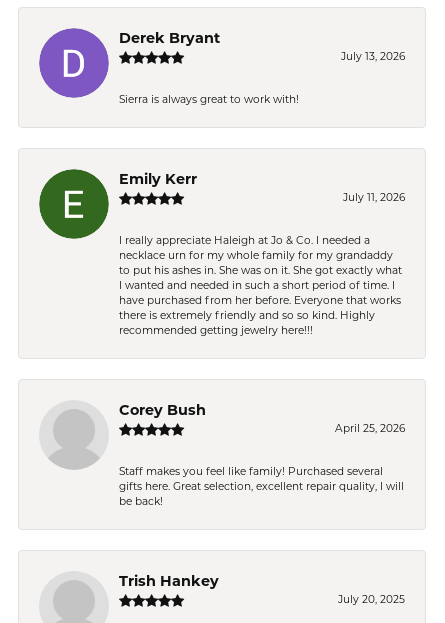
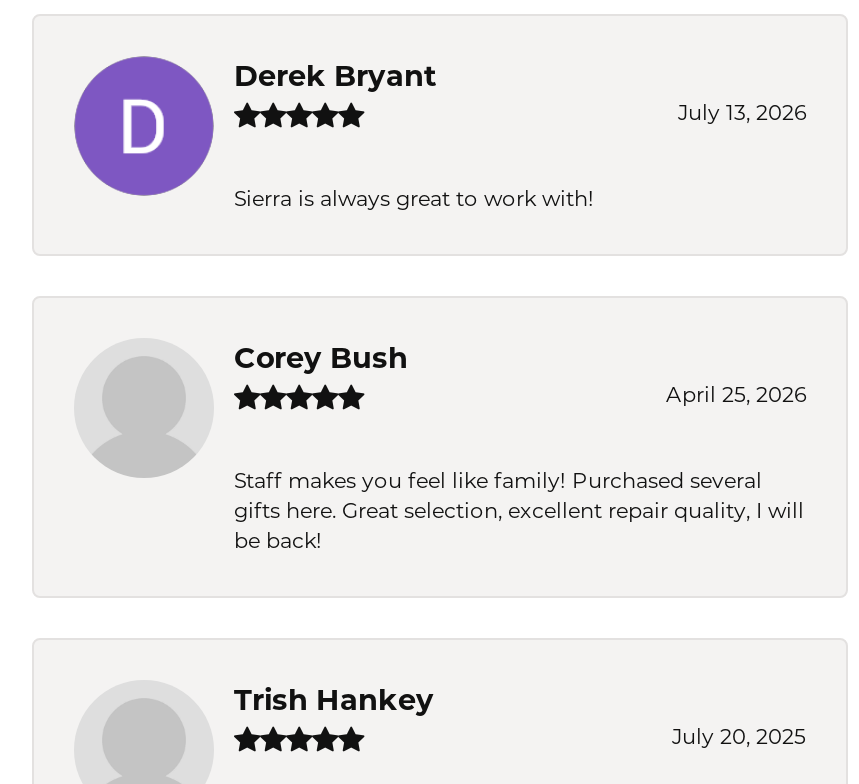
[38,168,405,337] [image] | Emily Kerr | July 11, 2026 | I really appreciate Haleigh at Jo & Co. I needed a | necklace urn for my whole family for my grandaddy | to put his ashes in. She was on it. She got exactly what | I wanted and needed in such a short period of time. I | have purchased from her before. Everyone that works | there is extremely friendly and so so kind. Highly | recommended getting jewelry here!!! -> none

